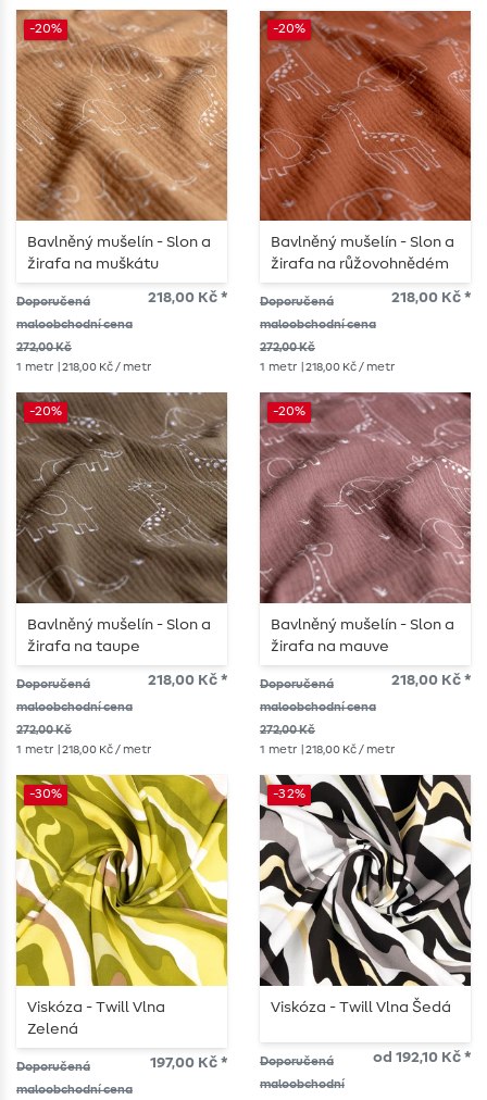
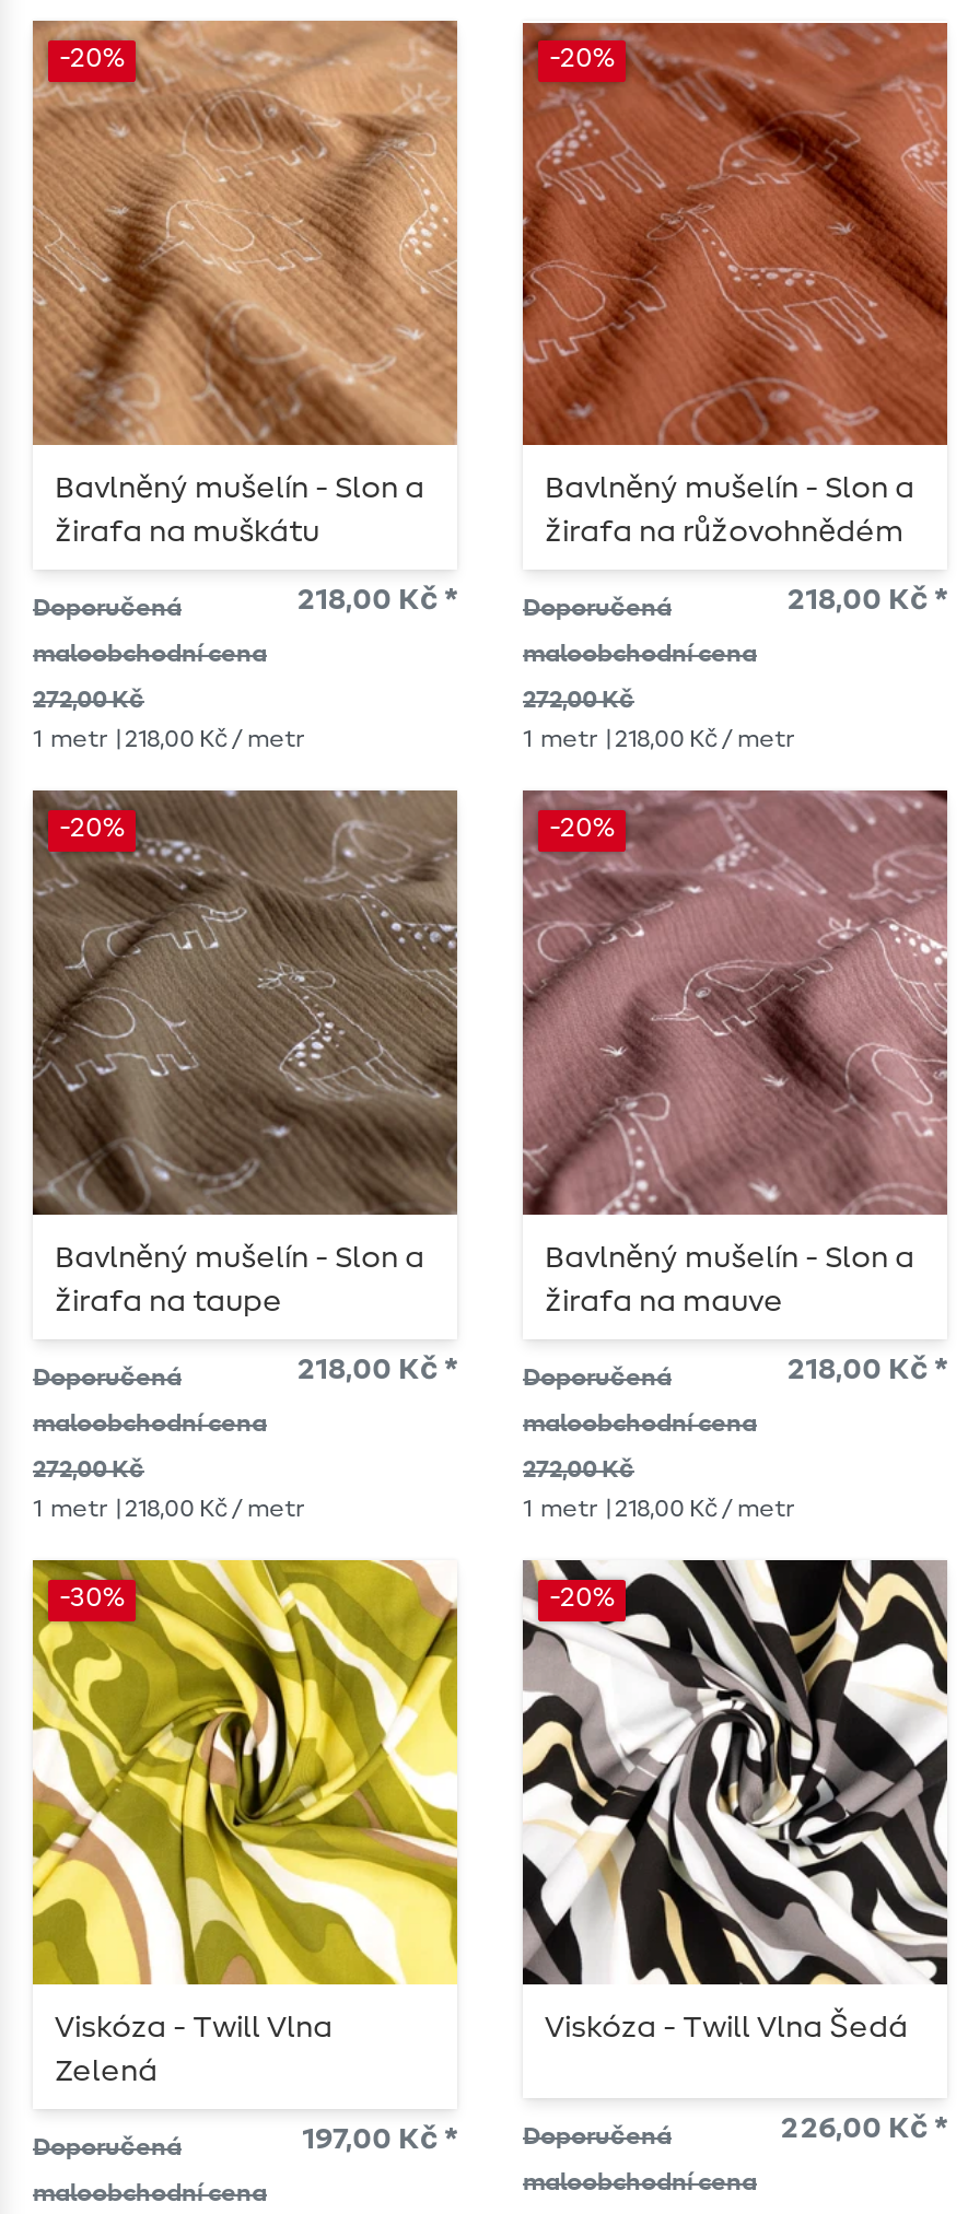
[273,787,305,802] -32% -> [549,1585,615,1614] -20%
[373,1050,471,1066] od 192,10 Kč * -> [781,2114,947,2145] 226,00 Kč *
[260,1079,345,1091] maloobchodní -> [523,2171,757,2195] maloobchodní cena

